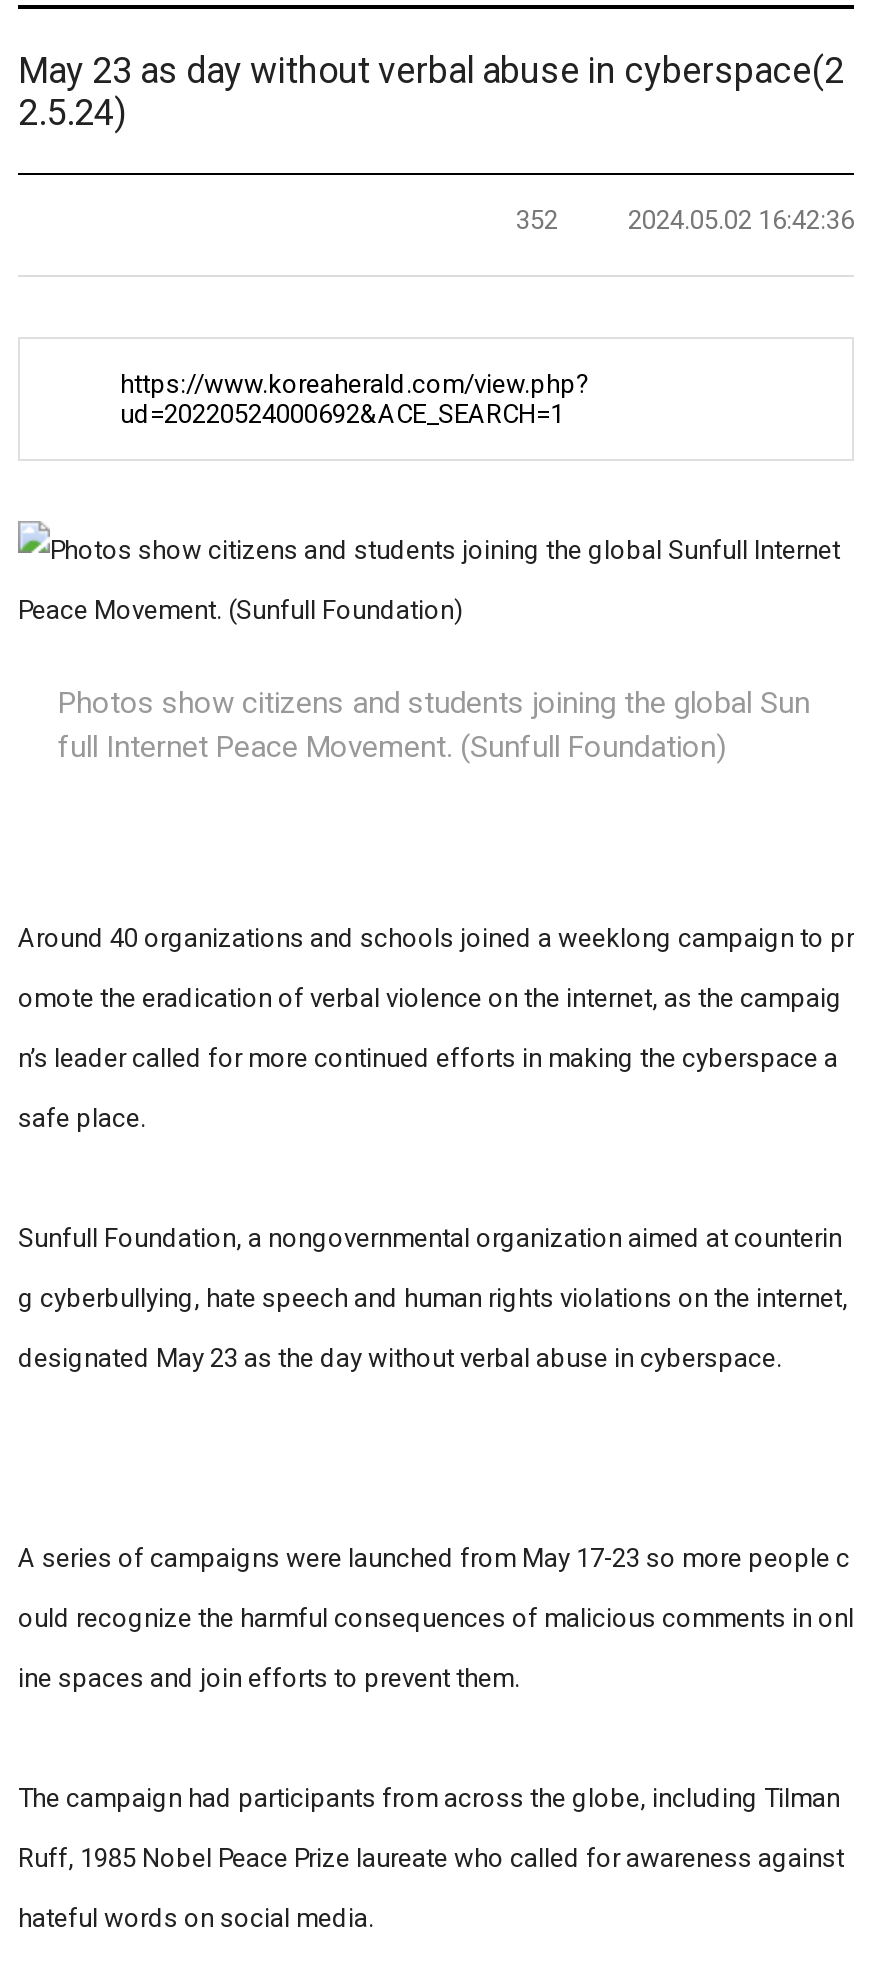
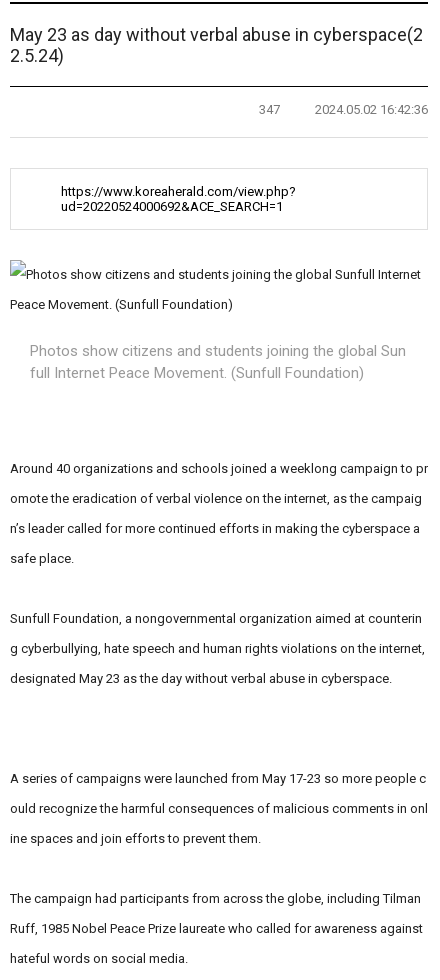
[516,205,558,235] 352 -> [259,102,280,117] 347

